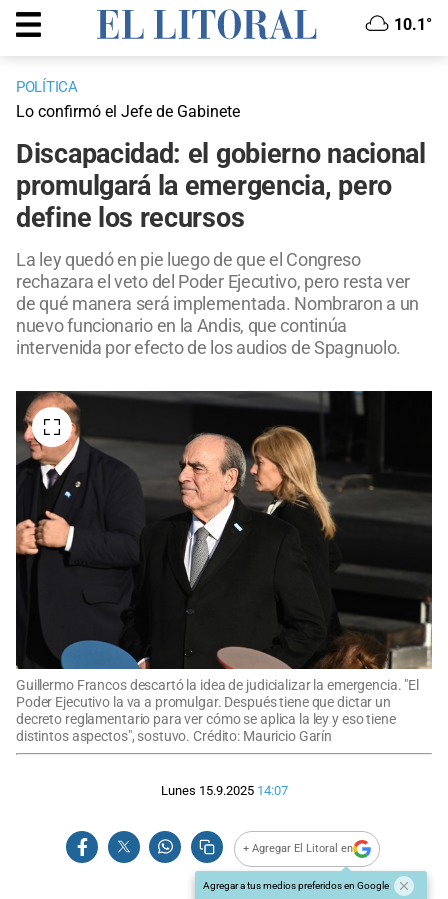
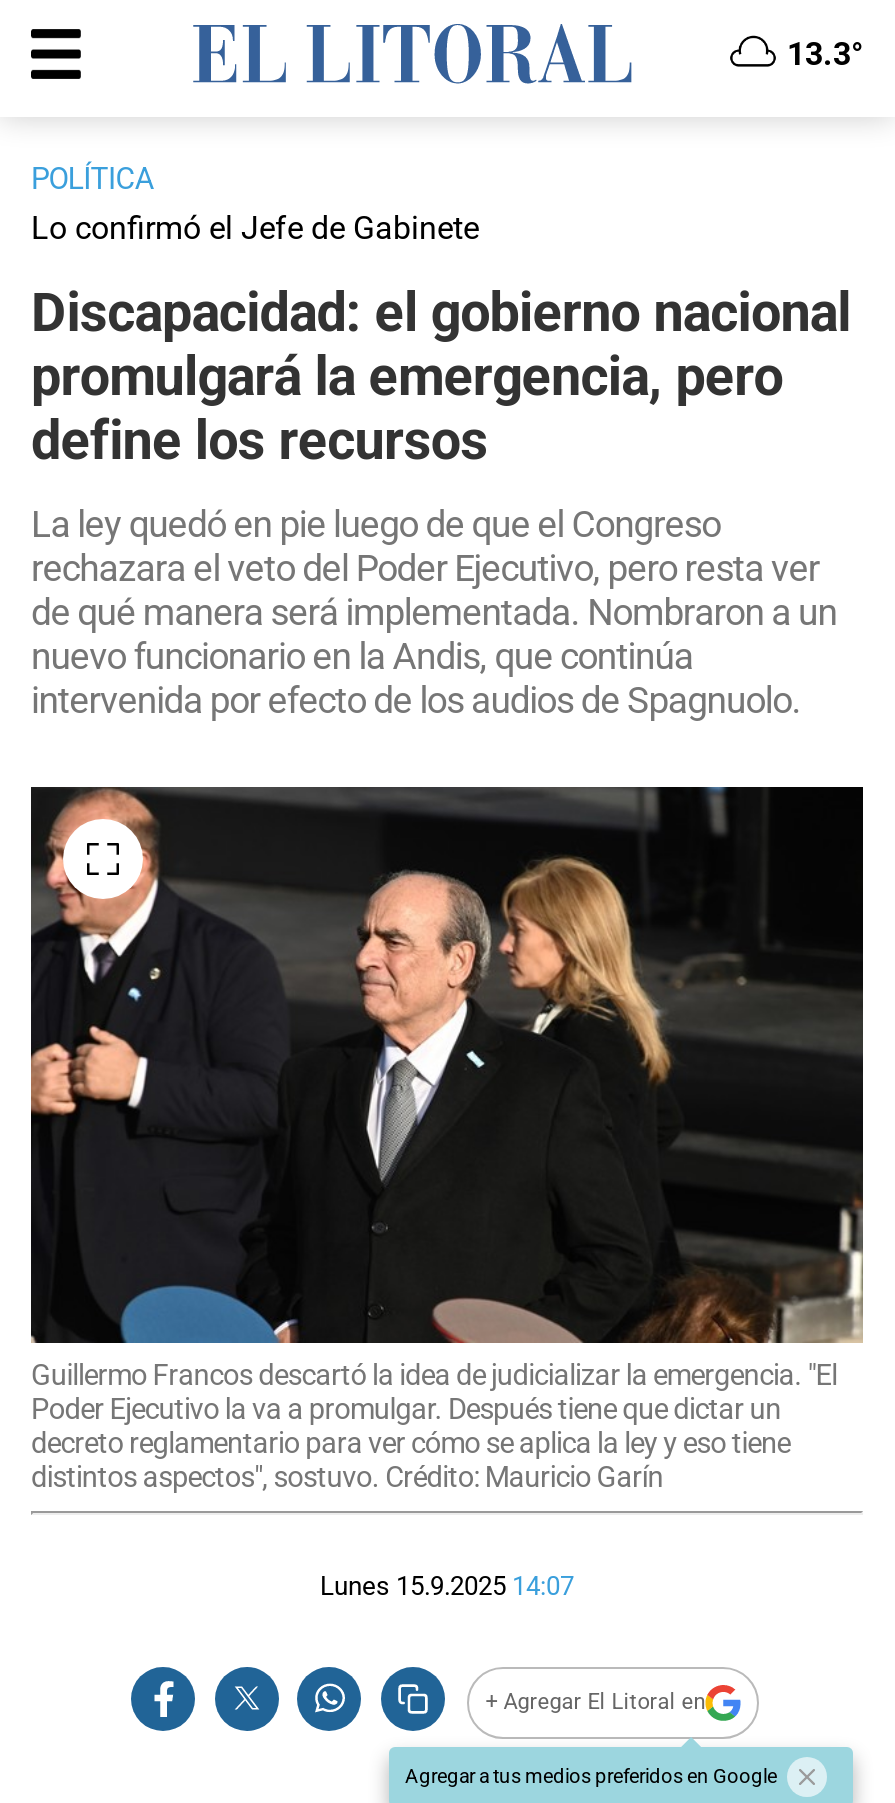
[394,14,432,33] 10.1° -> [787,34,863,72] 13.3°

